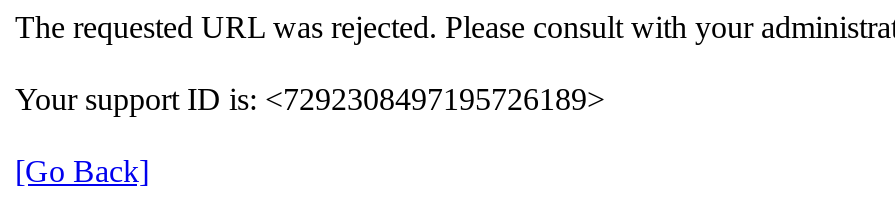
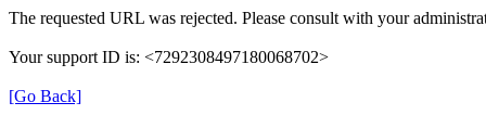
[15,82,605,116] Your support ID is: <7292308497195726189> -> [9,48,329,66] Your support ID is: <7292308497180068702>

